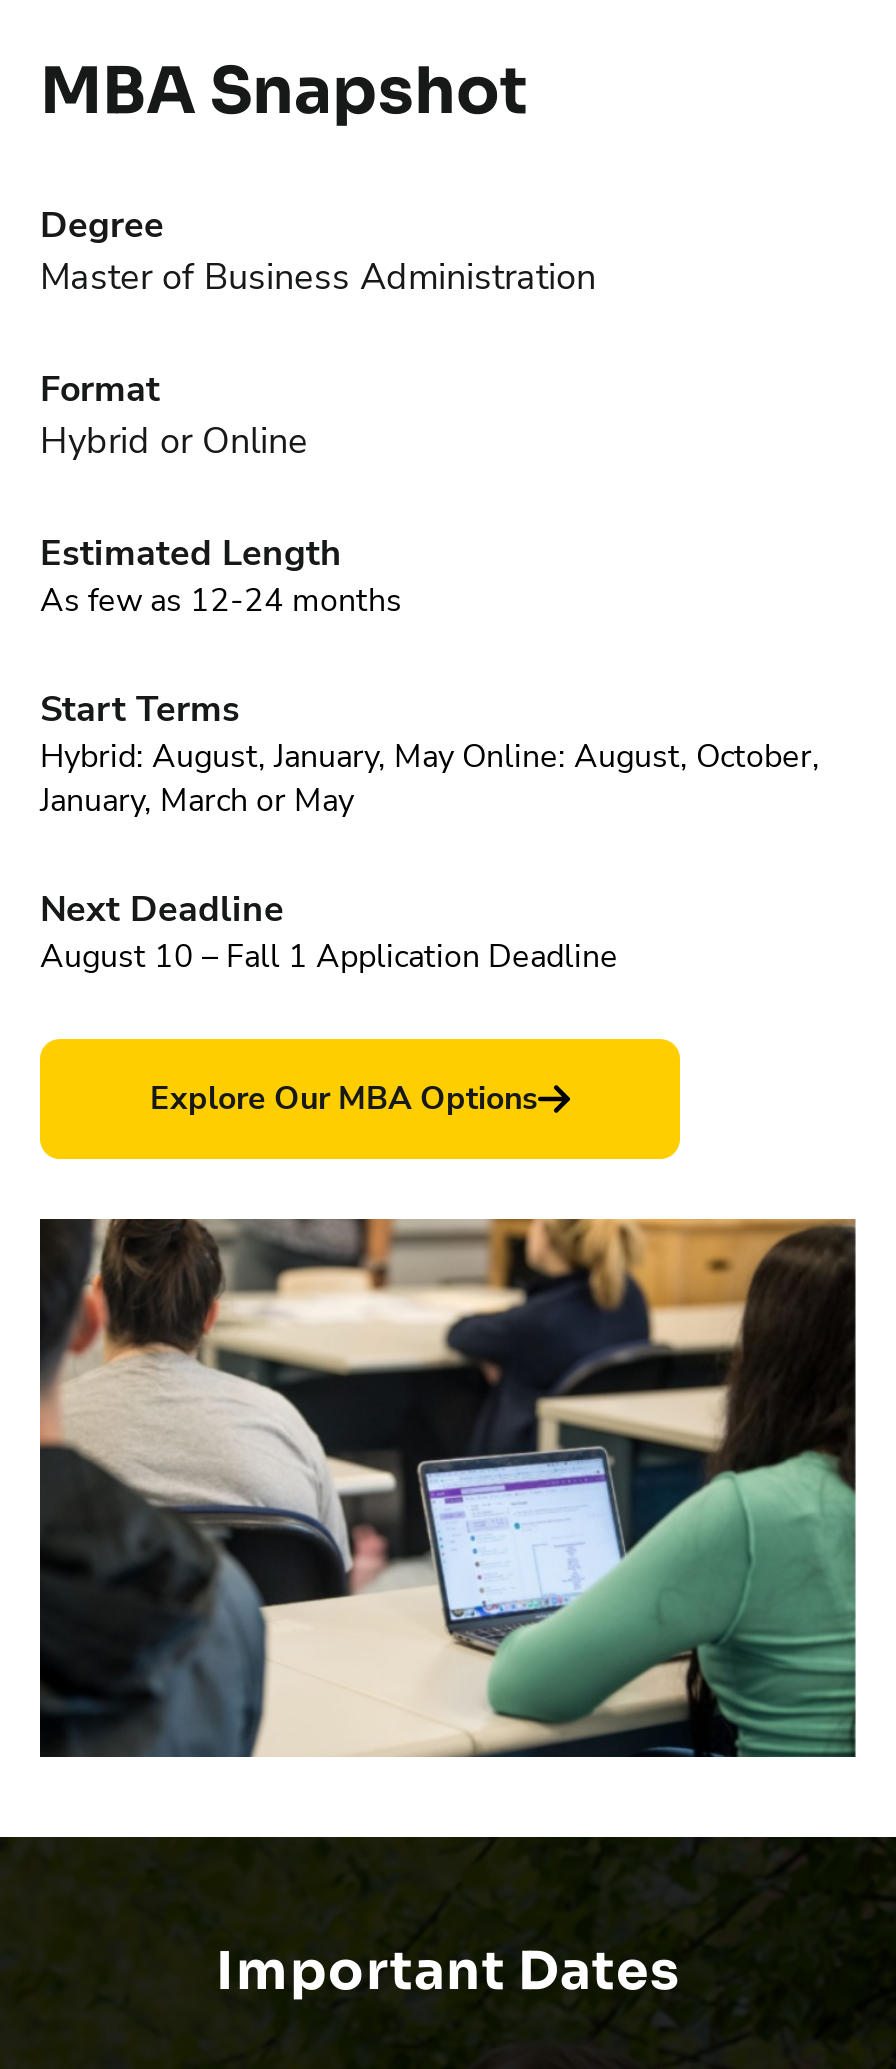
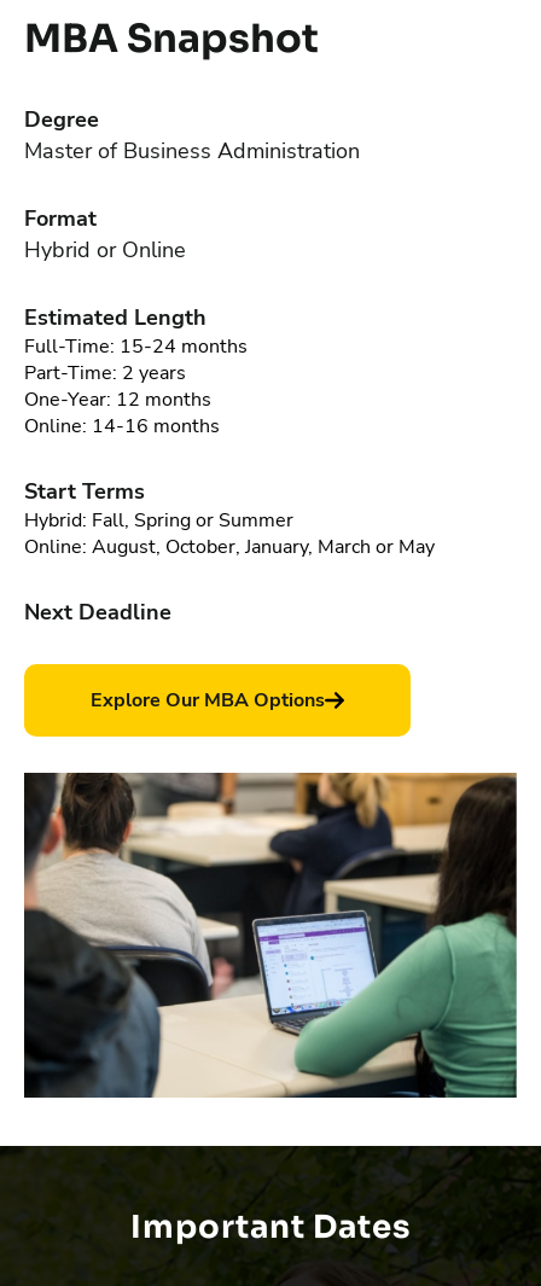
[40,579,402,623] As few as 12-24 months -> [24,334,248,440] Full-Time: 15-24 months | Part-Time: 2 years | One-Year: 12 months | Online: 14-16 months
moved [40,685,240,733] -> [24,477,145,506]: Start Terms
[40,735,820,823] Hybrid: August, January, May Online: August, October, | January, March or May -> [24,507,435,561] Hybrid: Fall, Spring or Summer | Online: August, October, January, March or May
moved [40,885,284,933] -> [24,598,171,627]: Next Deadline
[40,935,618,979] August 10 – Fall 1 Application Deadline -> none

